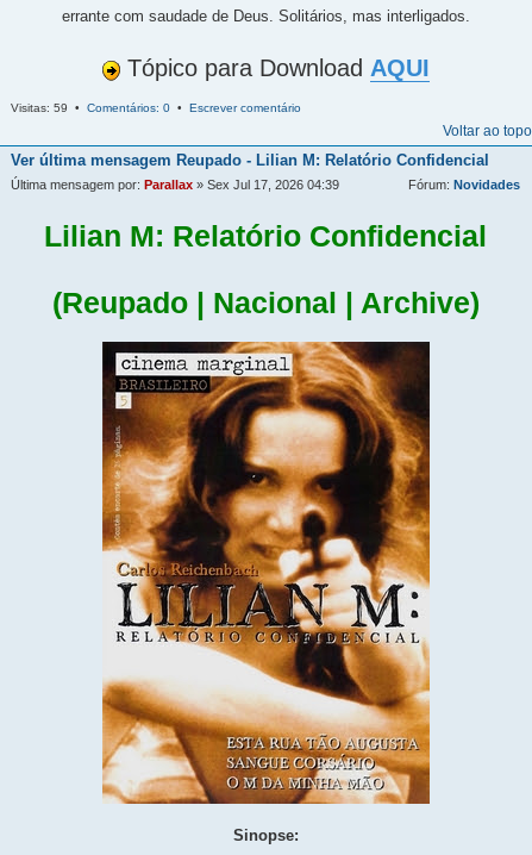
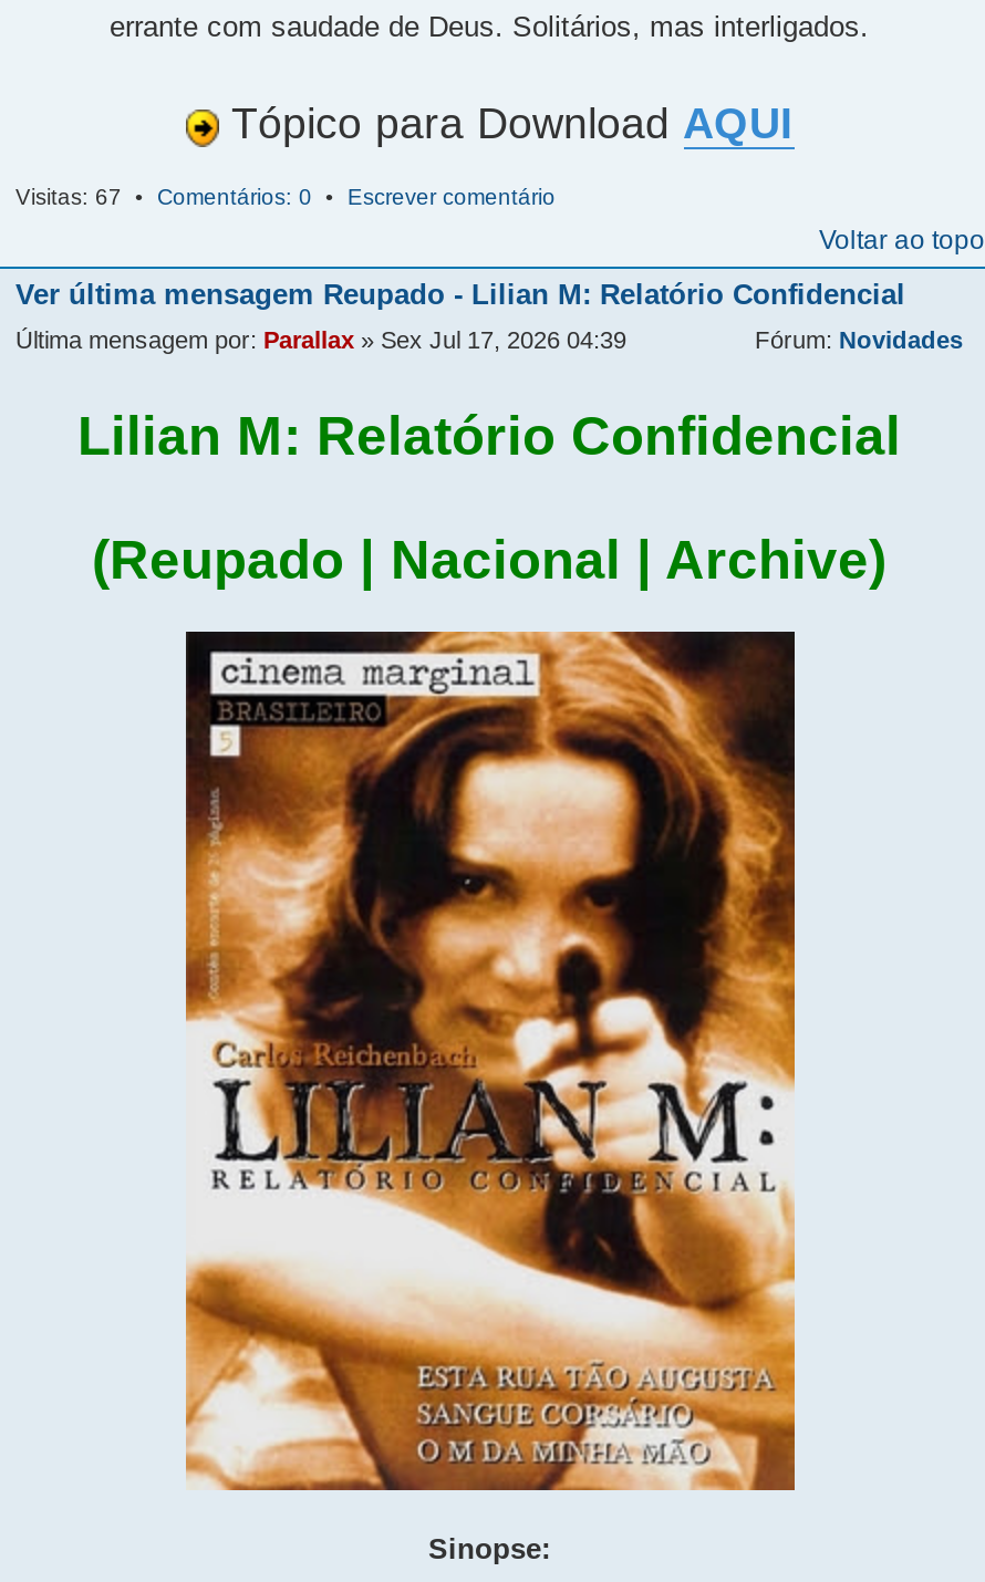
[11,101,301,114] Visitas: 59 • Comentários: 0 • Escrever comentário -> [15,185,556,209] Visitas: 67 • Comentários: 0 • Escrever comentário

